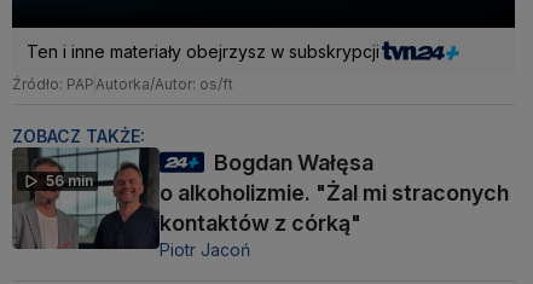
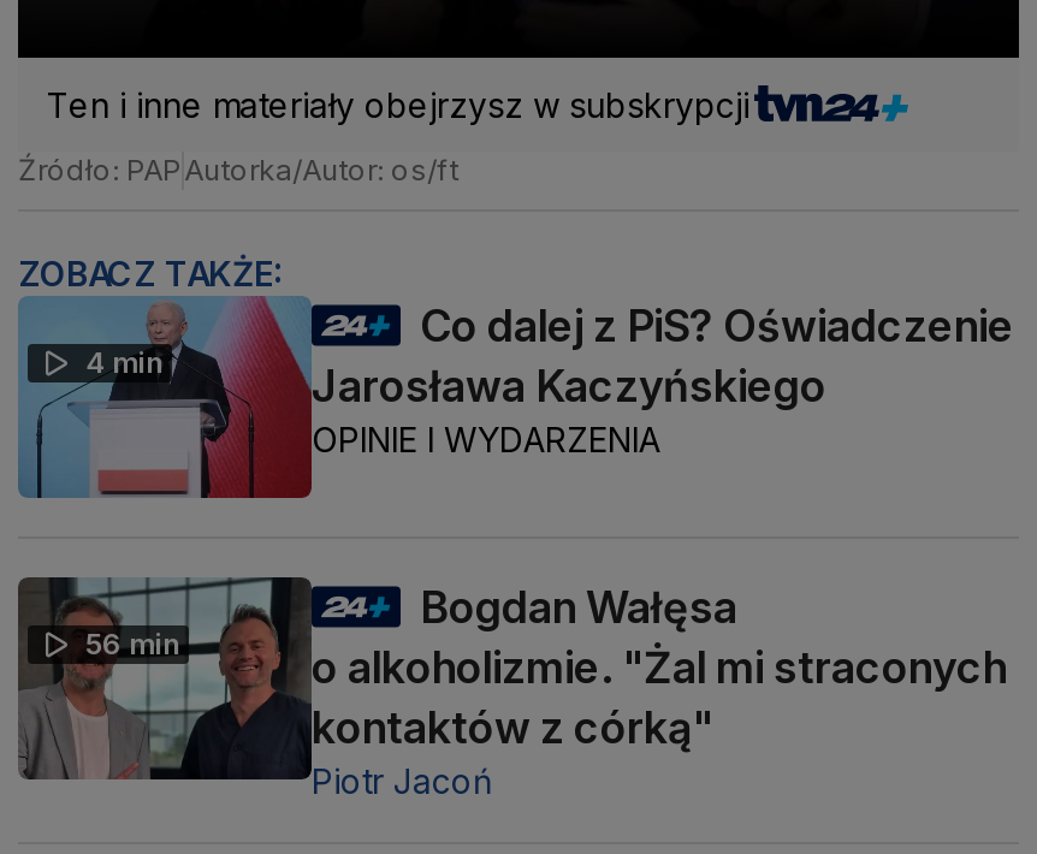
none -> [18,296,314,500] [image] | 4 min
none -> [312,300,1014,459] Co dalej z PiS? Oświadczenie | Jarosława Kaczyńskiego | OPINIE I WYDARZENIA

